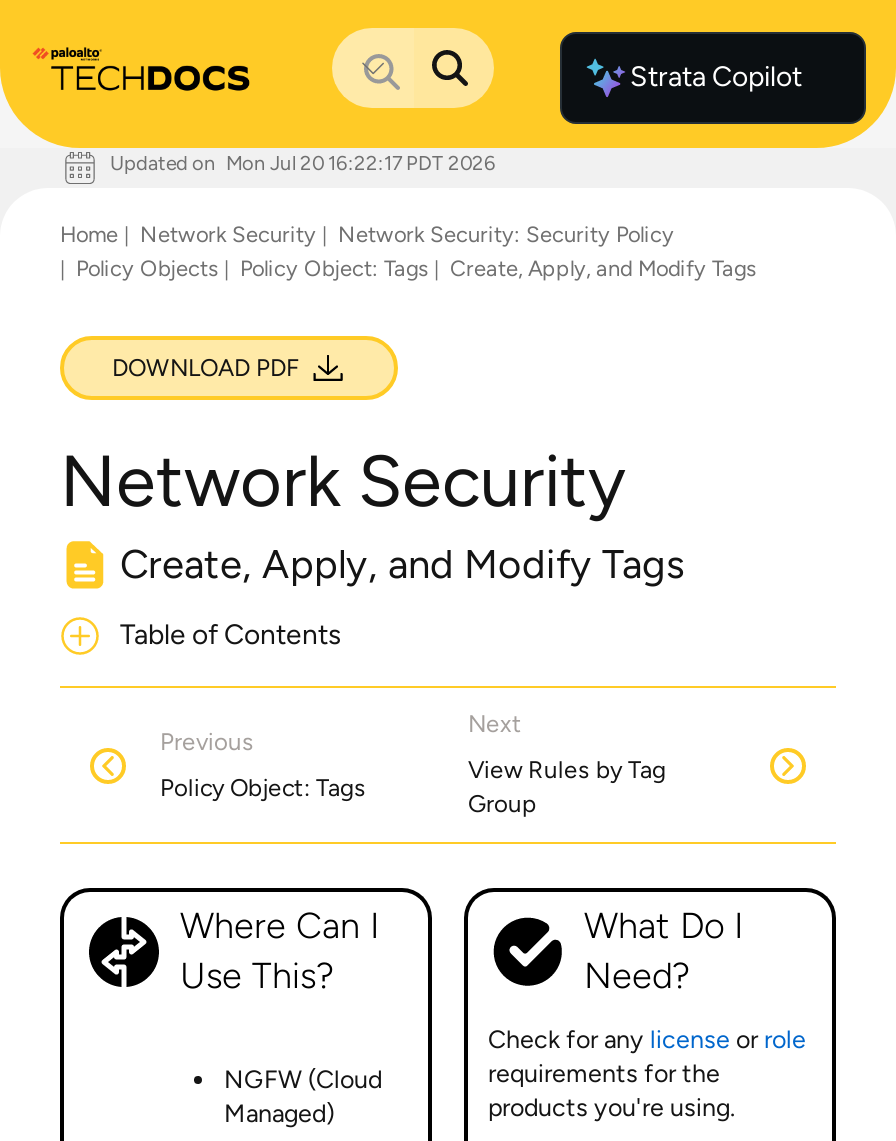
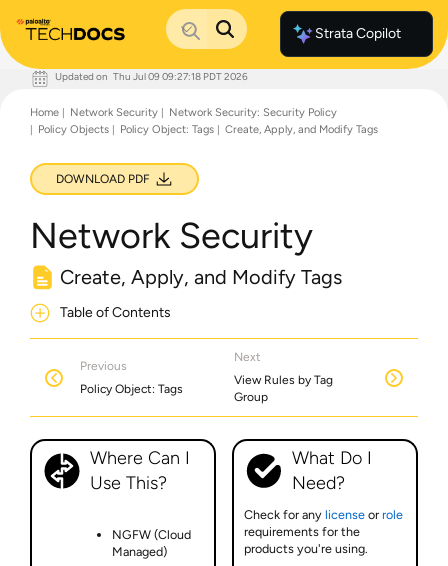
[110,149,496,175] Updated on Mon Jul 20 16:22:17 PDT 2026 -> [55,69,248,82] Updated on Thu Jul 09 09:27:18 PDT 2026

